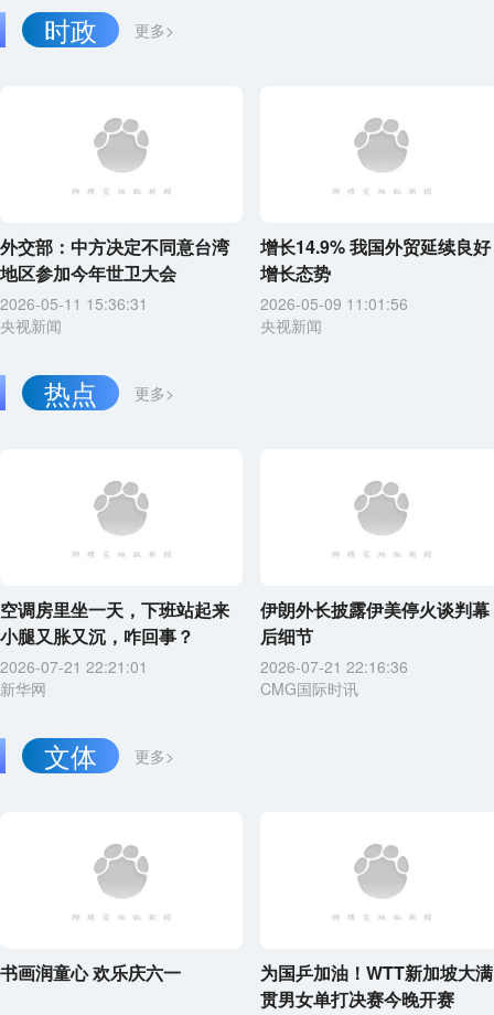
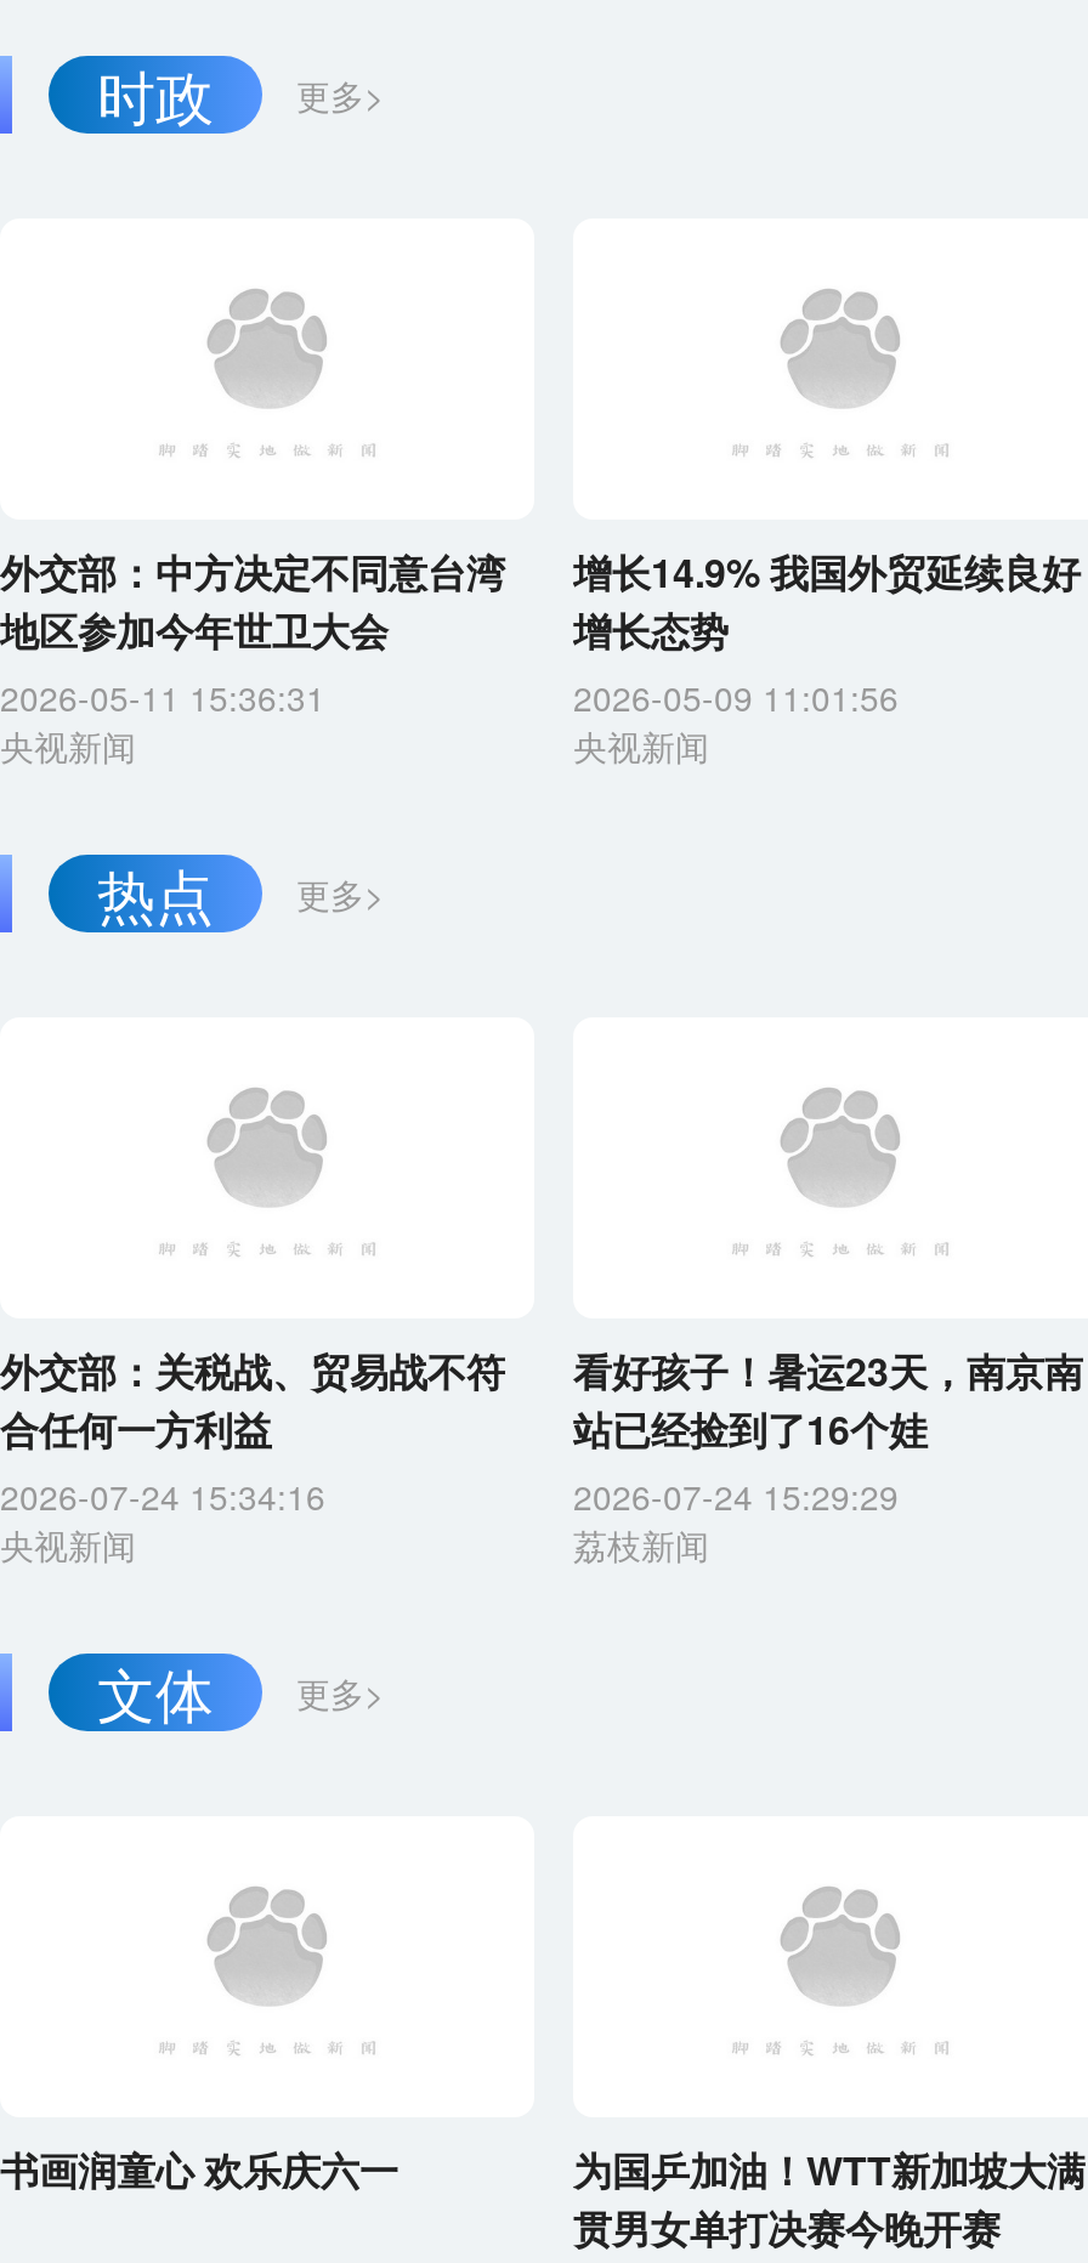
[0,597,229,699] 空调房里坐一天，下班站起来 | 小腿又胀又沉，咋回事？ | 2026-07-21 22:21:01 | 新华网 -> [0,1343,505,1569] 外交部：关税战、贸易战不符 | 合任何一方利益 | 2026-07-24 15:34:16 | 央视新闻
[260,597,490,699] 伊朗外长披露伊美停火谈判幕 | 后细节 | 2026-07-21 22:16:36 | CMG国际时讯 -> [573,1343,1083,1569] 看好孩子！暑运23天，南京南 | 站已经捡到了16个娃 | 2026-07-24 15:29:29 | 荔枝新闻

